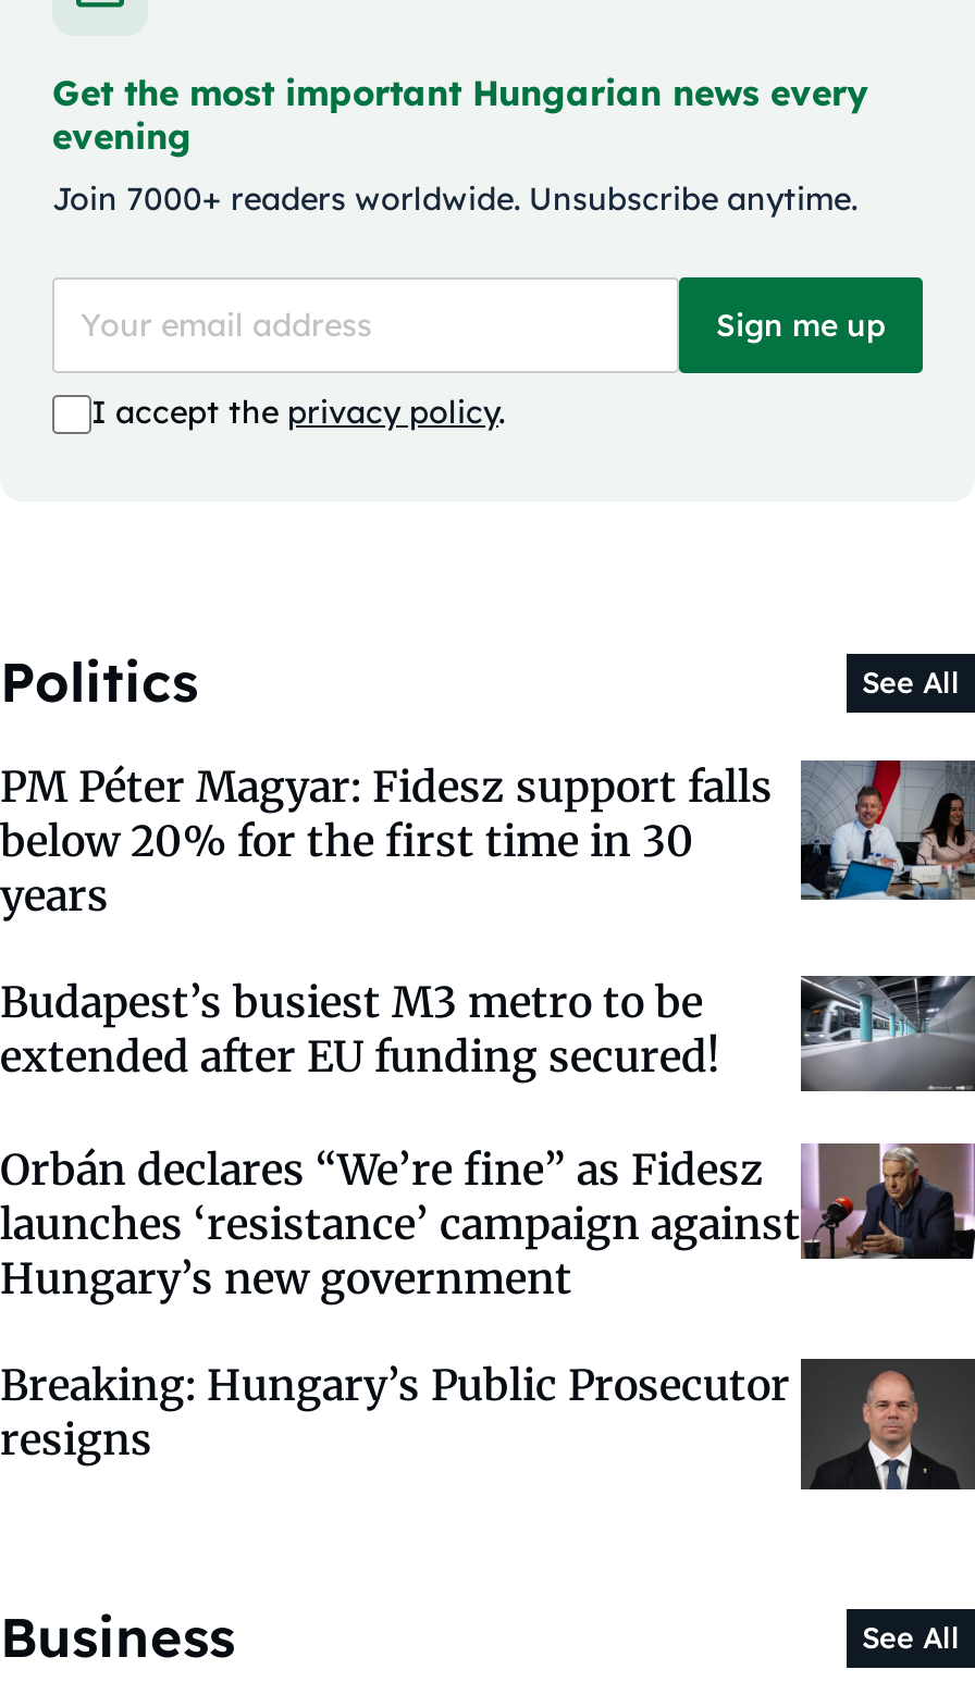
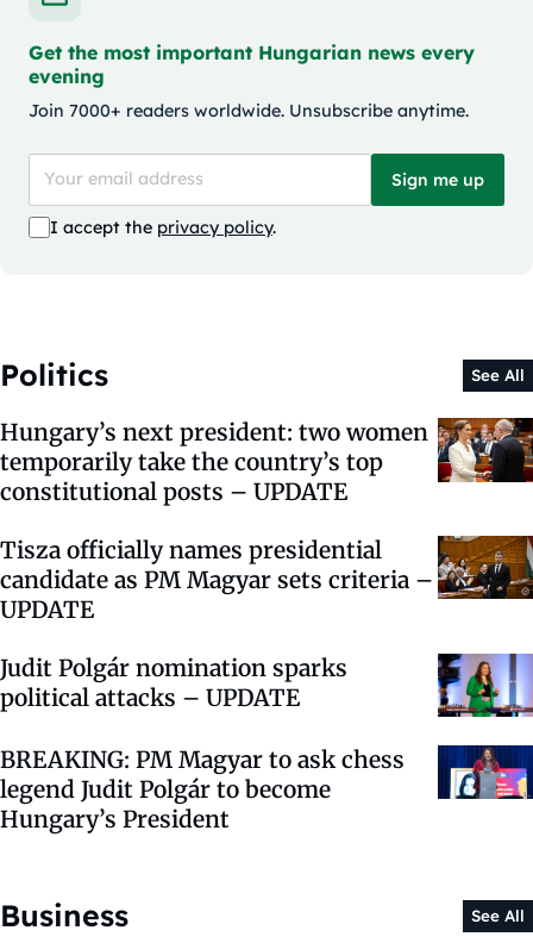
[0,757,968,922] [image] | PM Péter Magyar: Fidesz support falls | below 20% for the first time in 30 | years -> [0,417,529,506] [image] | Hungary’s next president: two women | temporarily take the country’s top | constitutional posts – UPDATE
[0,973,968,1092] [image] | Budapest’s busiest M3 metro to be | extended after EU funding secured! -> [0,535,529,623] [image] | Tisza officially names presidential | candidate as PM Magyar sets criteria – | UPDATE
[0,1144,801,1305] Orbán declares “We’re fine” as Fidesz | launches ‘resistance’ campaign against | Hungary’s new government -> [0,653,347,712] Judit Polgár nomination sparks | political attacks – UPDATE
[801,1140,968,1275] [image] -> [437,644,529,718] [image]
[0,1356,968,1493] [image] | Breaking: Hungary’s Public Prosecutor | resigns -> [0,744,529,833] [image] | BREAKING: PM Magyar to ask chess | legend Judit Polgár to become | Hungary’s President

